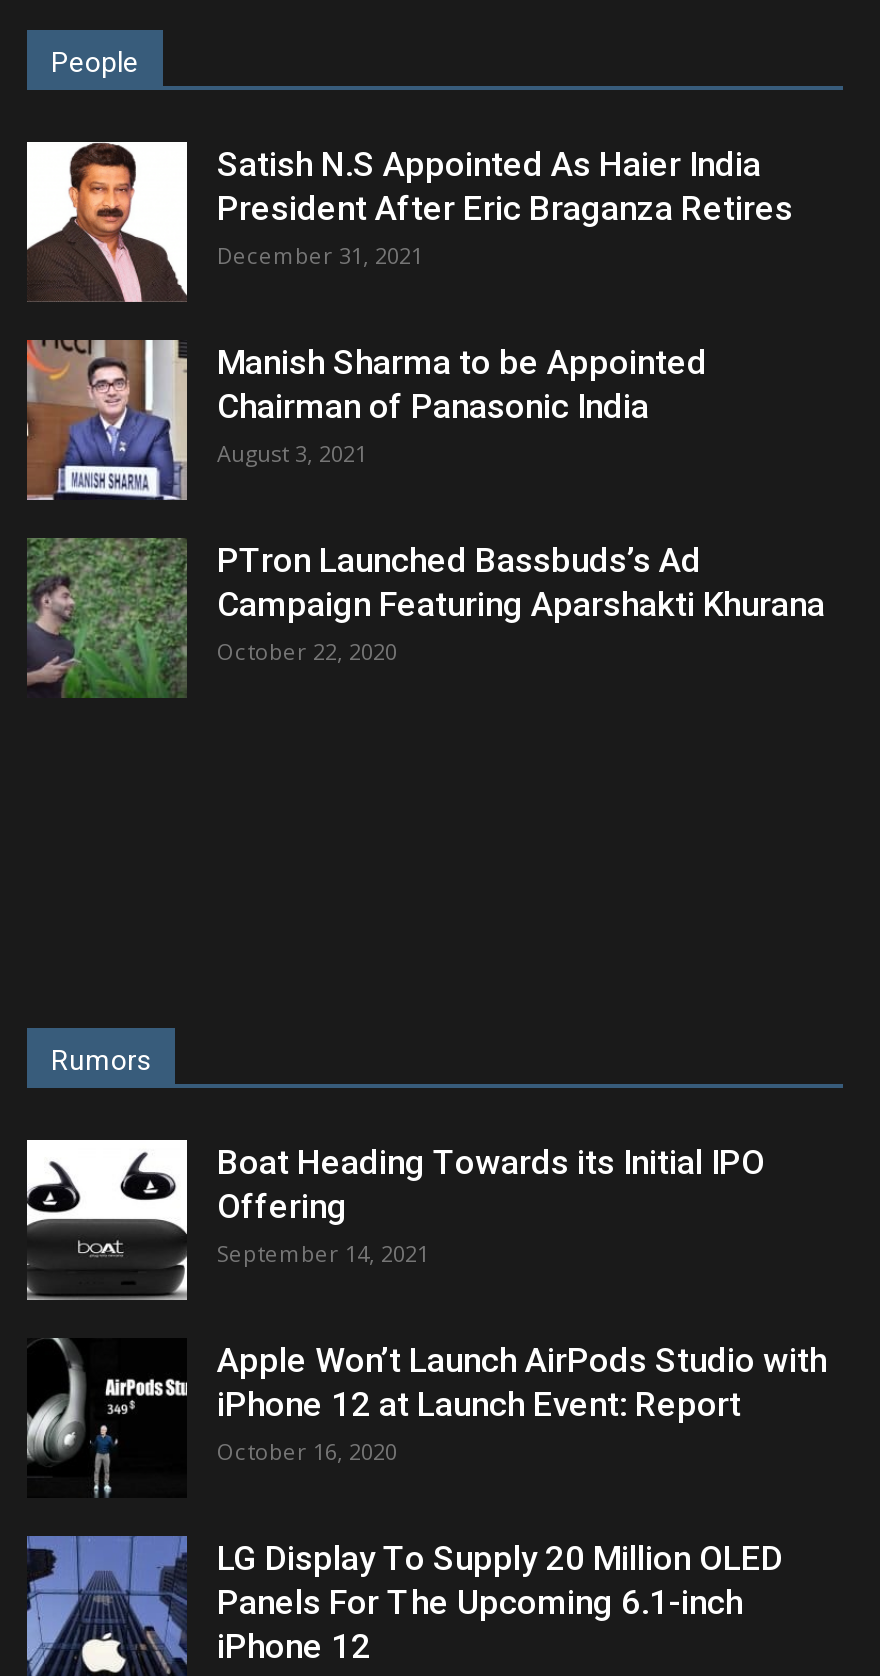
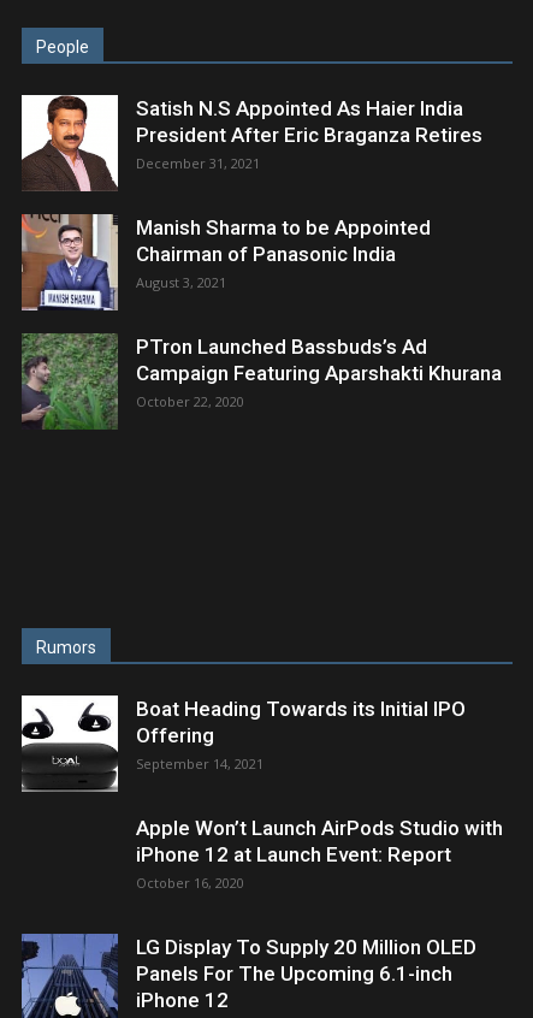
[25,1336,189,1496] [image] -> none

